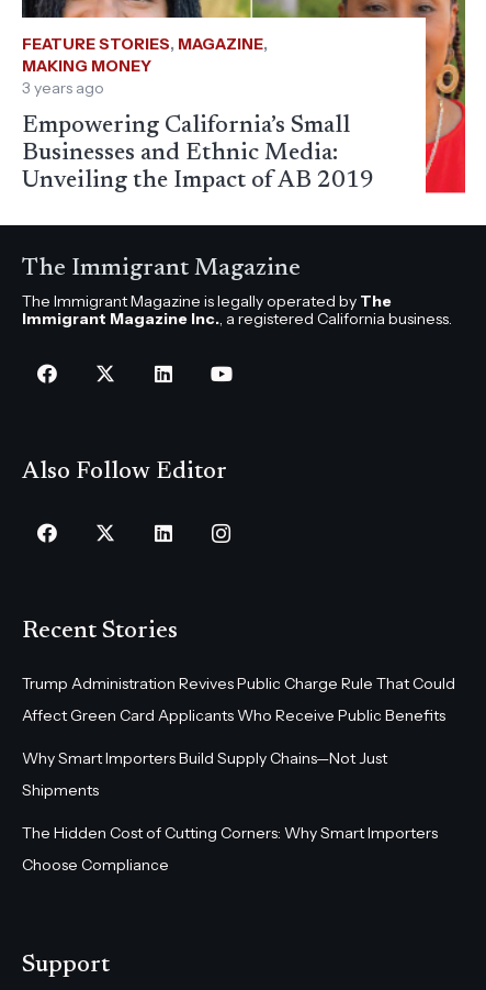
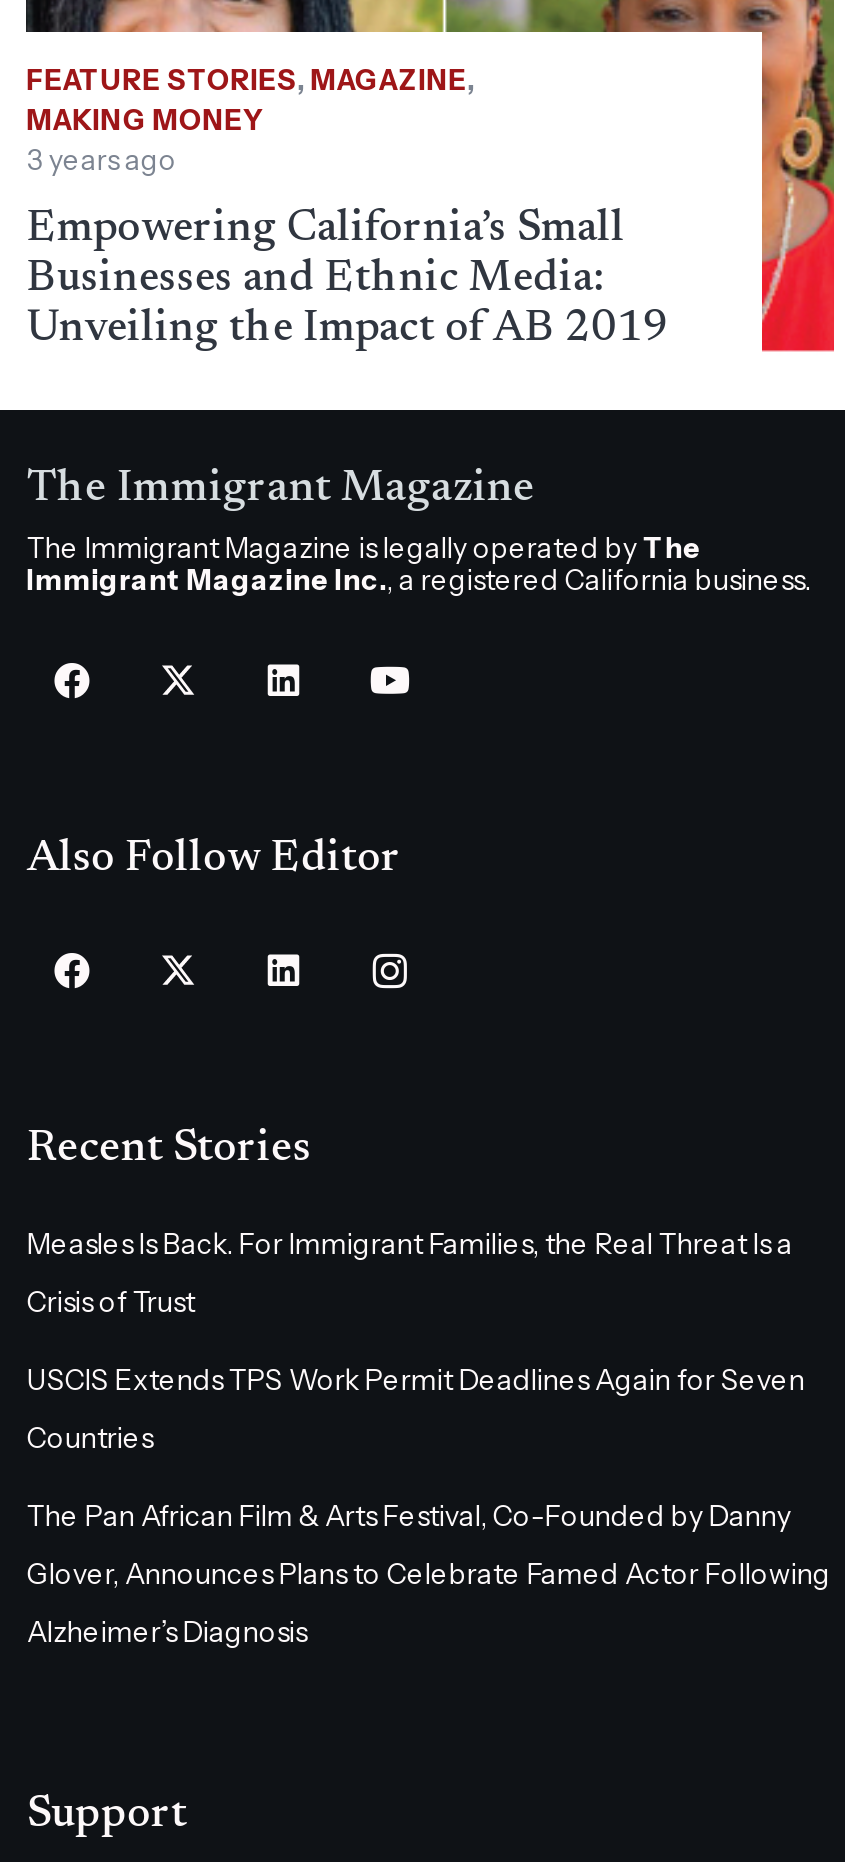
[22,674,456,875] Trump Administration Revives Public Charge Rule That Could | Affect Green Card Applicants Who Receive Public Benefits | Why Smart Importers Build Supply Chains—Not Just | Shipments | The Hidden Cost of Cutting Corners: Why Smart Importers | Choose Compliance -> [27,1226,831,1650] Measles Is Back. For Immigrant Families, the Real Threat Is a | Crisis of Trust | USCIS Extends TPS Work Permit Deadlines Again for Seven | Countries | The Pan African Film & Arts Festival, Co-Founded by Danny | Glover, Announces Plans to Celebrate Famed Actor Following | Alzheimer’s Diagnosis

